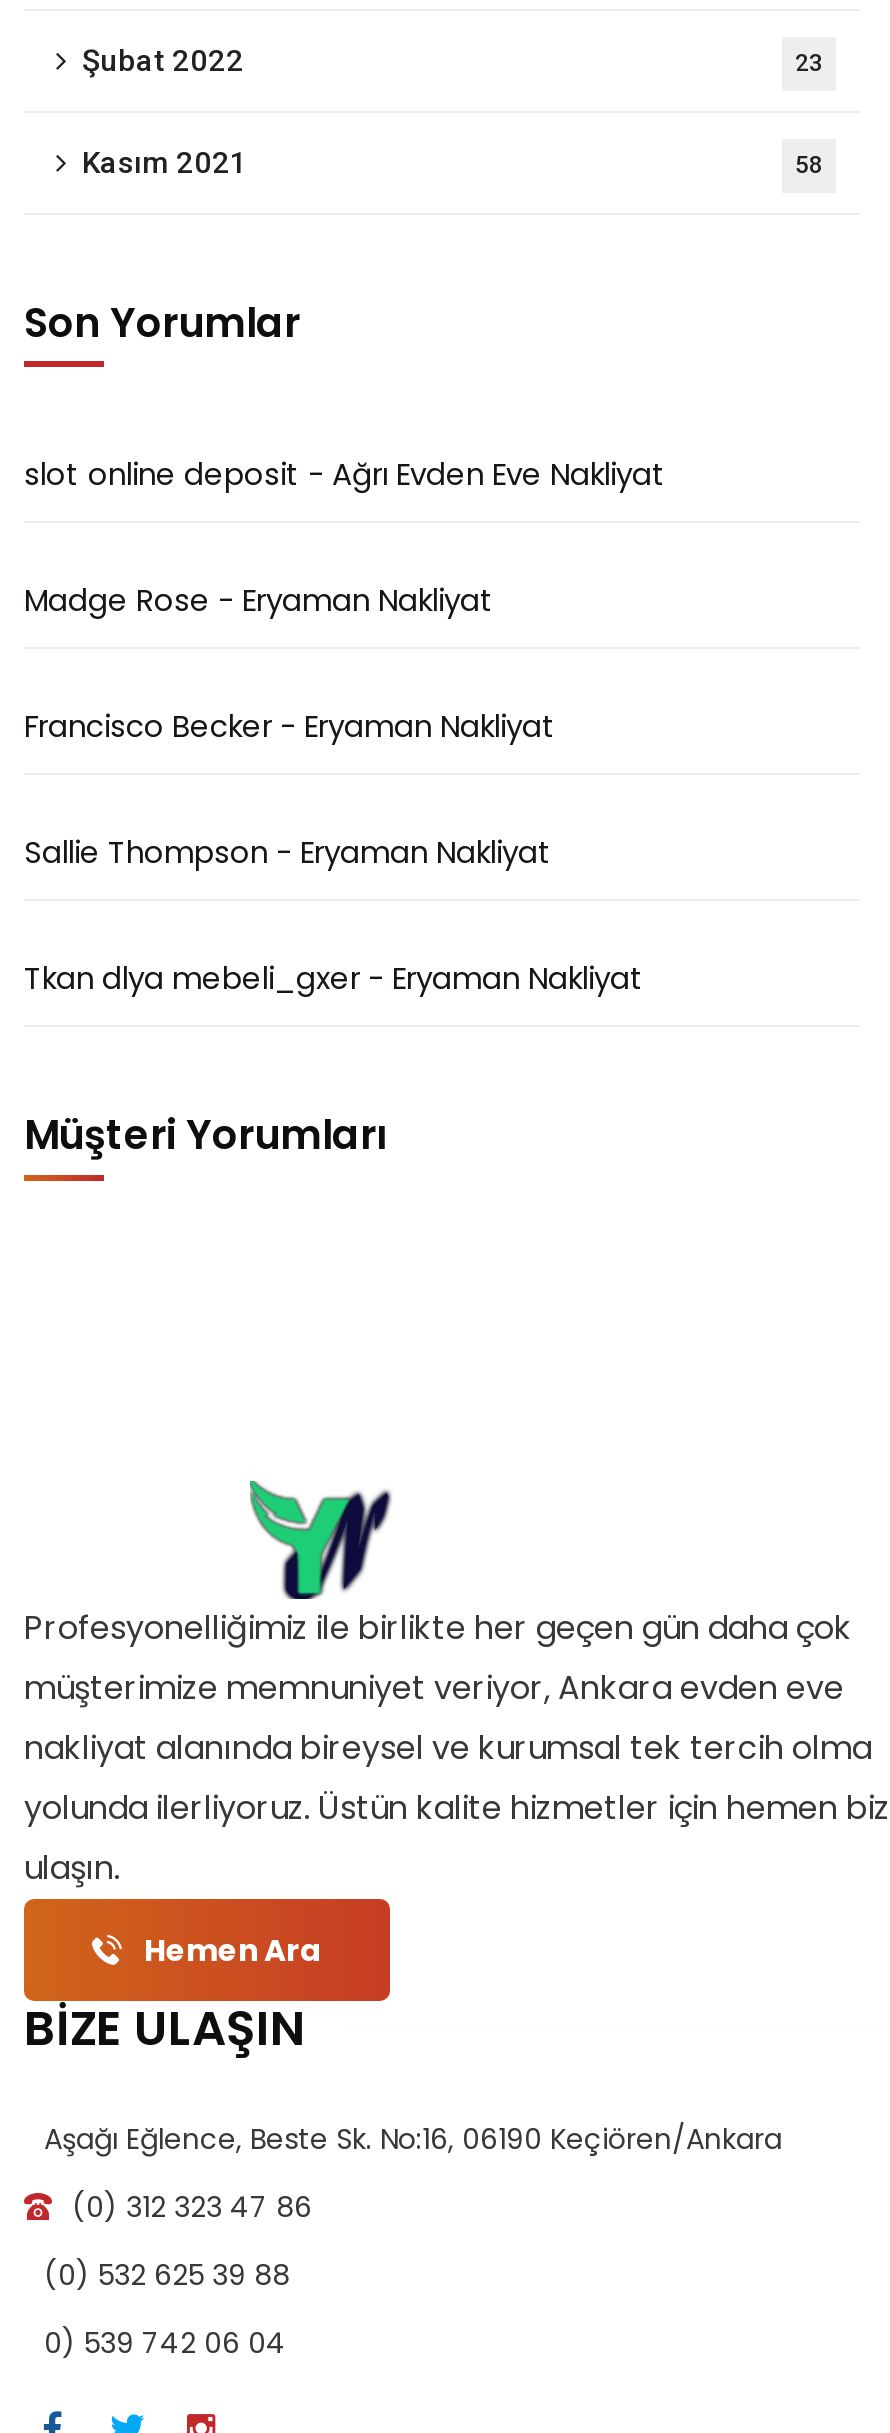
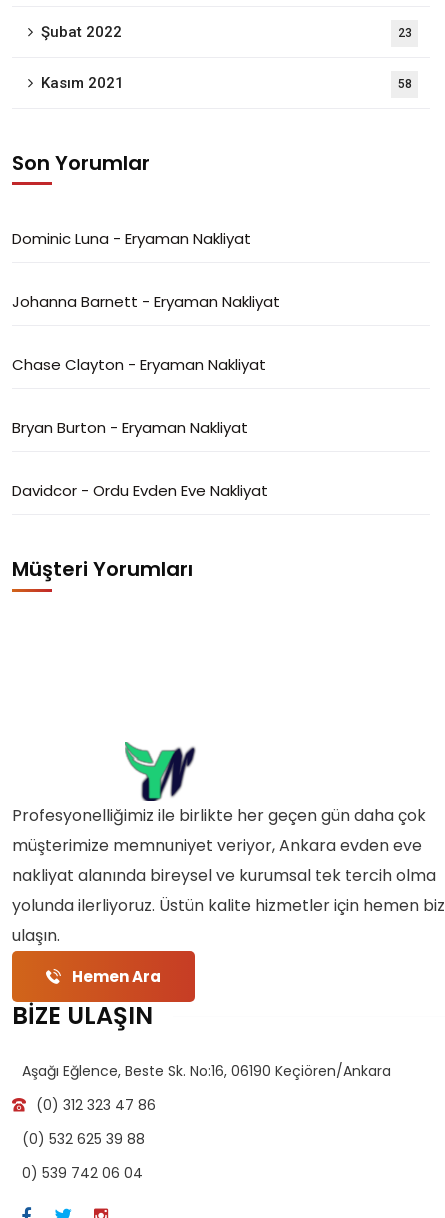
[24,453,666,495] slot online deposit - Ağrı Evden Eve Nakliyat -> [12,228,251,249] Dominic Luna - Eryaman Nakliyat
[24,579,494,621] Madge Rose - Eryaman Nakliyat -> [12,291,280,312] Johanna Barnett - Eryaman Nakliyat
[24,705,556,747] Francisco Becker - Eryaman Nakliyat -> [12,354,266,375] Chase Clayton - Eryaman Nakliyat
[24,831,552,873] Sallie Thompson - Eryaman Nakliyat -> [12,417,248,438] Bryan Burton - Eryaman Nakliyat
[24,957,644,999] Tkan dlya mebeli_gxer - Eryaman Nakliyat -> [12,480,268,501] Davidcor - Ordu Evden Eve Nakliyat

